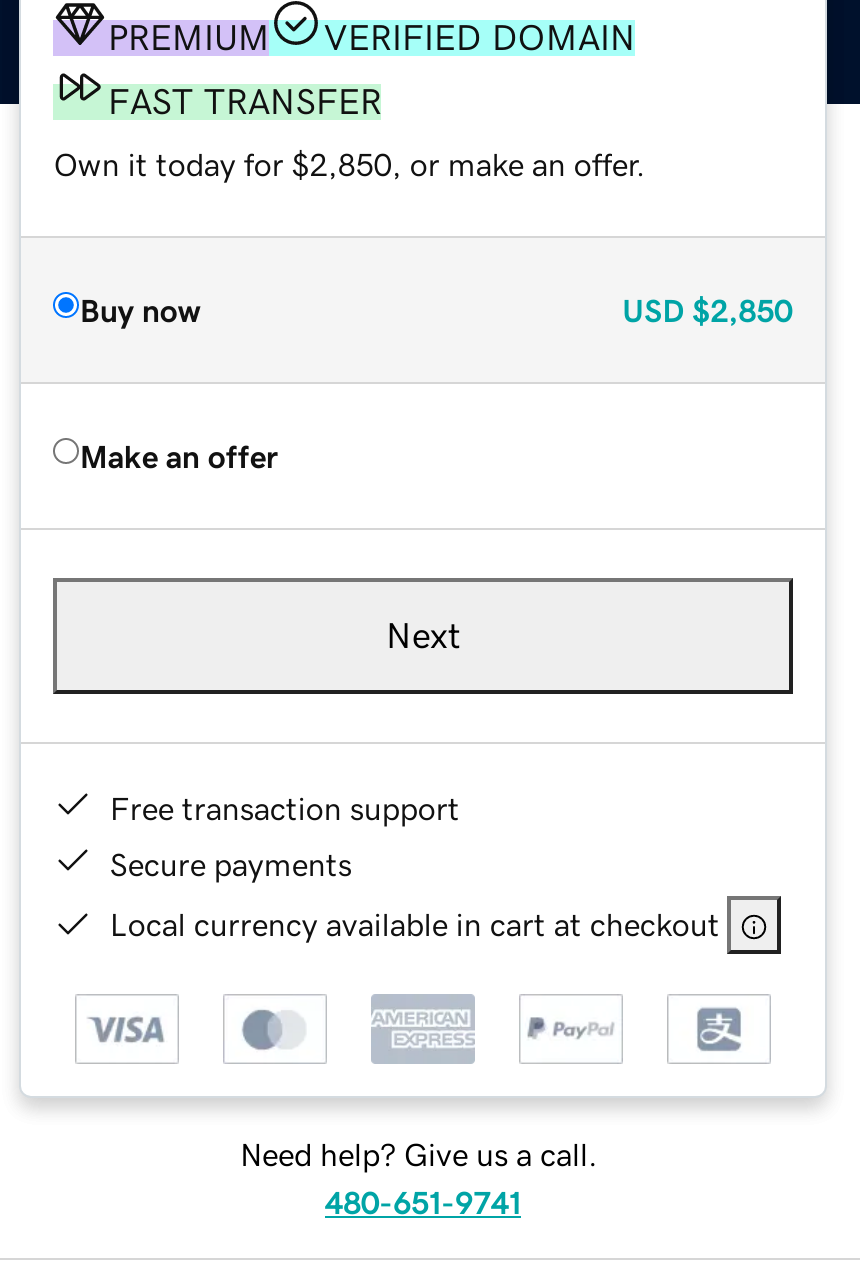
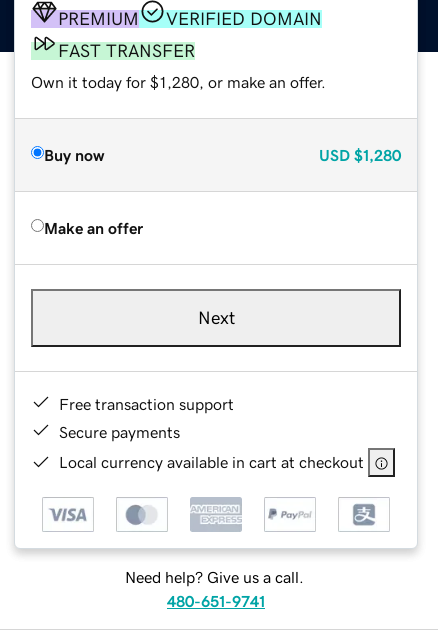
[54,147,646,179] Own it today for $2,850, or make an offer. -> [31,74,326,90] Own it today for $1,280, or make an offer.
[622,293,792,325] USD $2,850 -> [319,147,401,163] USD $1,280

